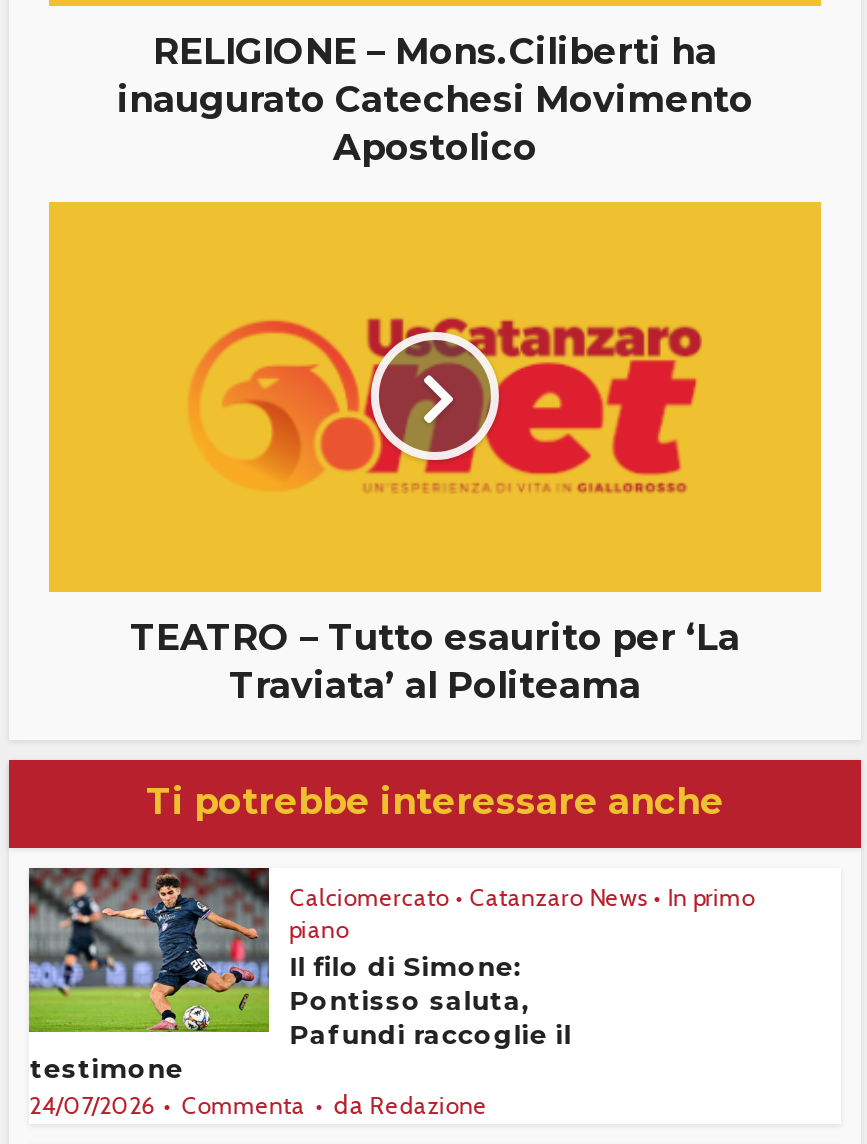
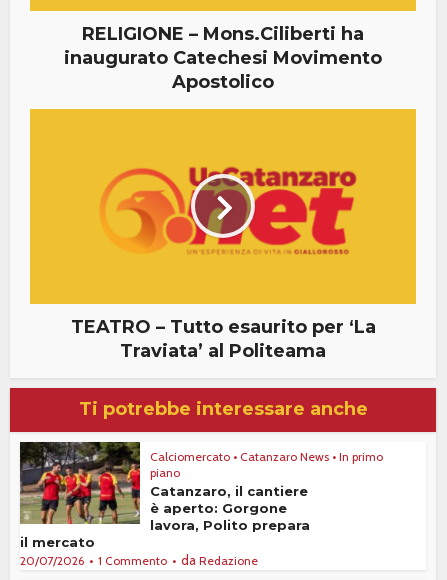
[29,868,571,1119] [image] | Il filo di Simone: | Pontisso saluta, | Pafundi raccoglie il | testimone | 24/07/2026 | Commenta -> [19,442,310,568] [image] | Catanzaro, il cantiere | è aperto: Gorgone | lavora, Polito prepara | il mercato | 20/07/2026 | 1 Commento

